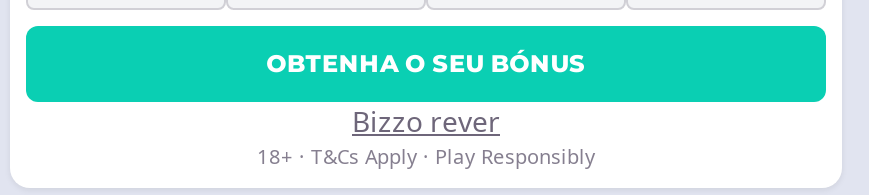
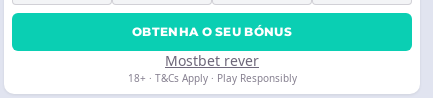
[352,102,500,140] Bizzo rever -> [165,51,259,70] Mostbet rever

